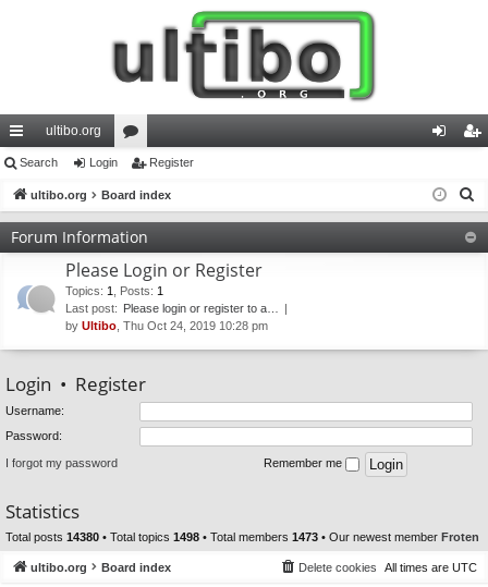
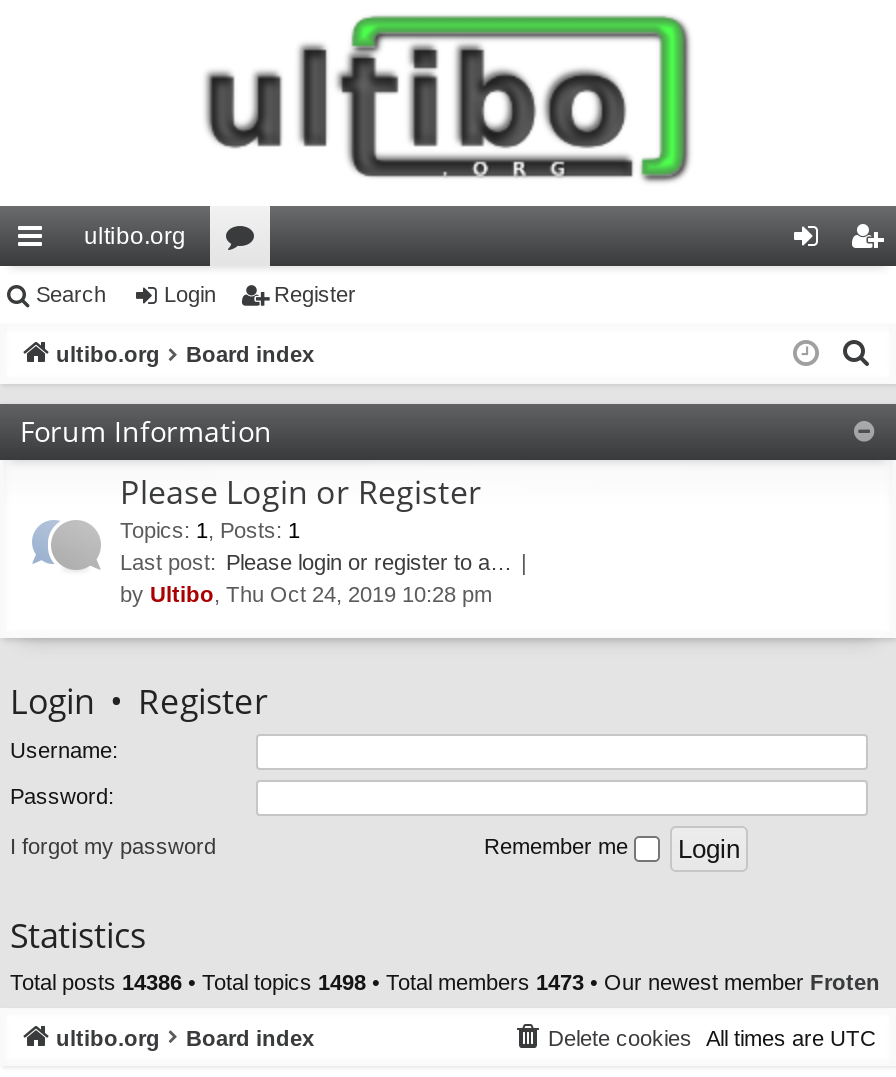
[5,531,479,544] Total posts 14380 • Total topics 1498 • Total members 1473 • Our newest member Froten -> [10,971,880,995] Total posts 14386 • Total topics 1498 • Total members 1473 • Our newest member Froten

